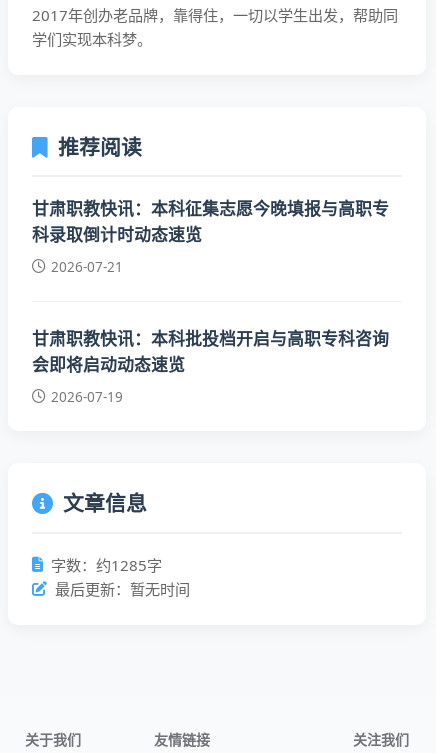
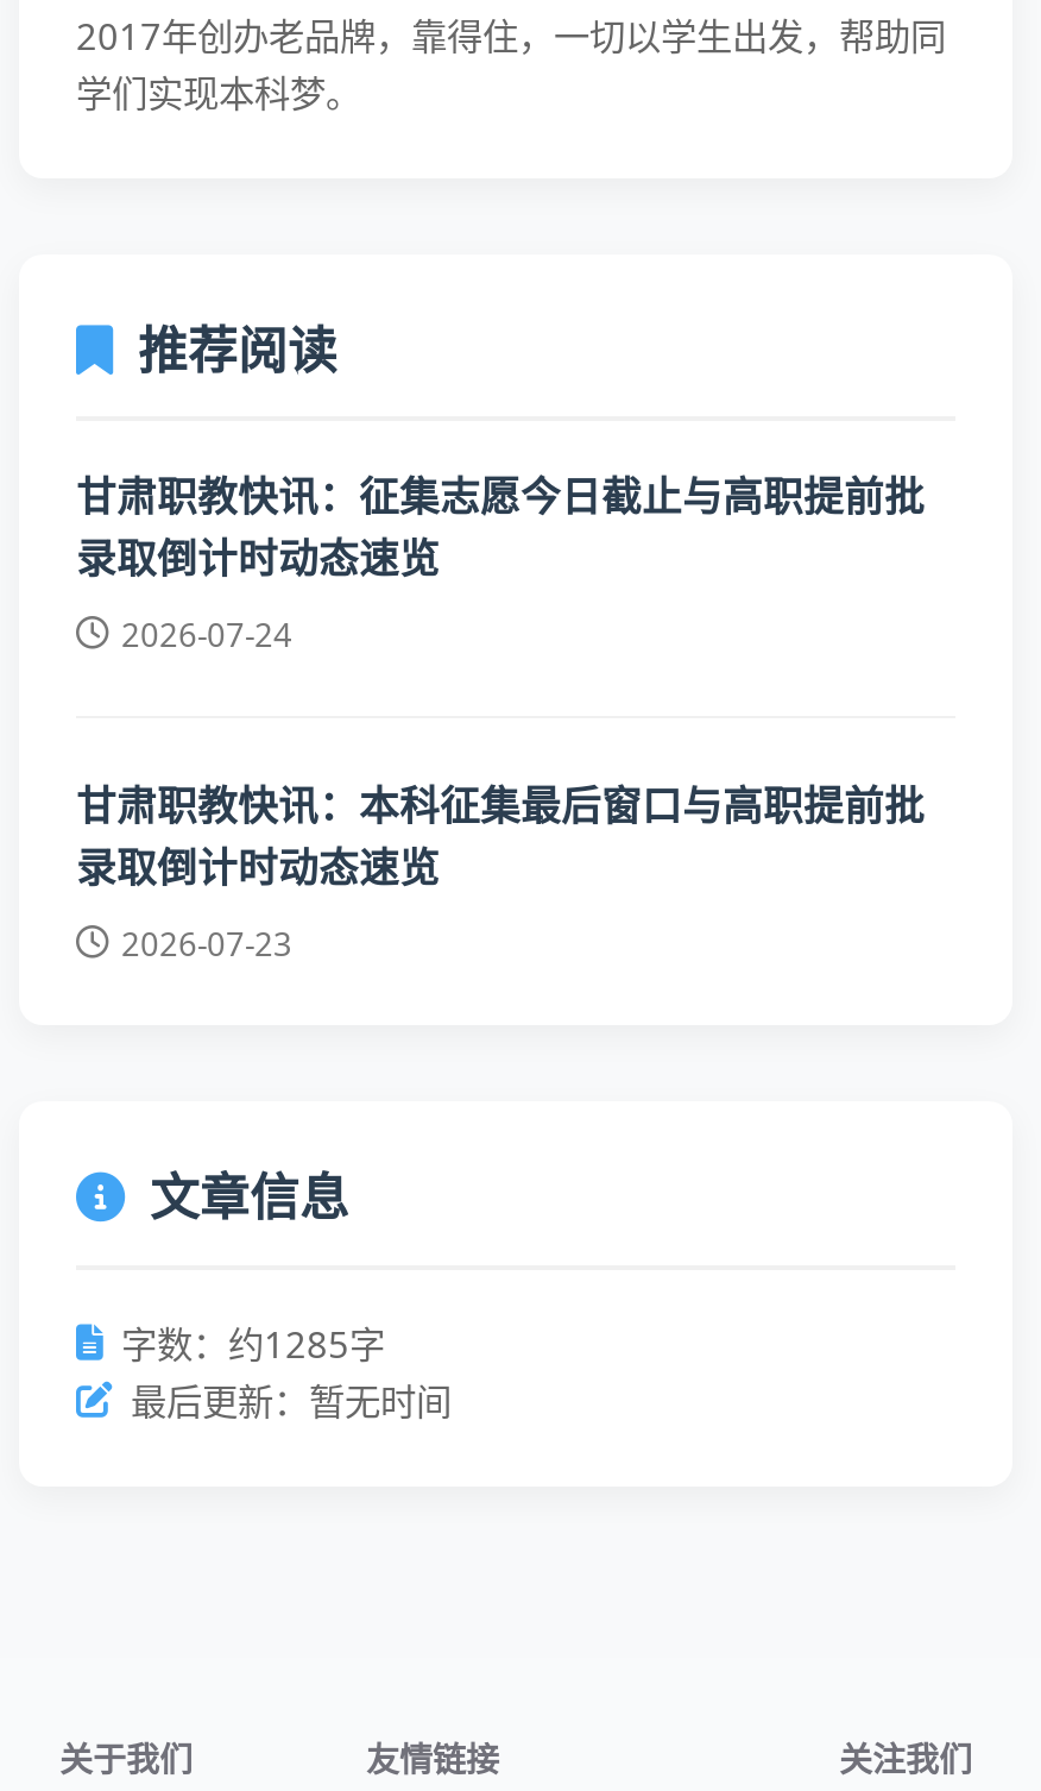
[32,197,389,246] 甘肃职教快讯：本科征集志愿今晚填报与高职专 | 科录取倒计时动态速览 -> [76,470,925,586] 甘肃职教快讯：征集志愿今日截止与高职提前批 | 录取倒计时动态速览
[51,257,123,276] 2026-07-21 -> [121,612,292,658] 2026-07-24
[32,327,389,376] 甘肃职教快讯：本科批投档开启与高职专科咨询 | 会即将启动动态速览 -> [76,779,925,895] 甘肃职教快讯：本科征集最后窗口与高职提前批 | 录取倒计时动态速览
[51,387,123,406] 2026-07-19 -> [121,922,292,967] 2026-07-23

